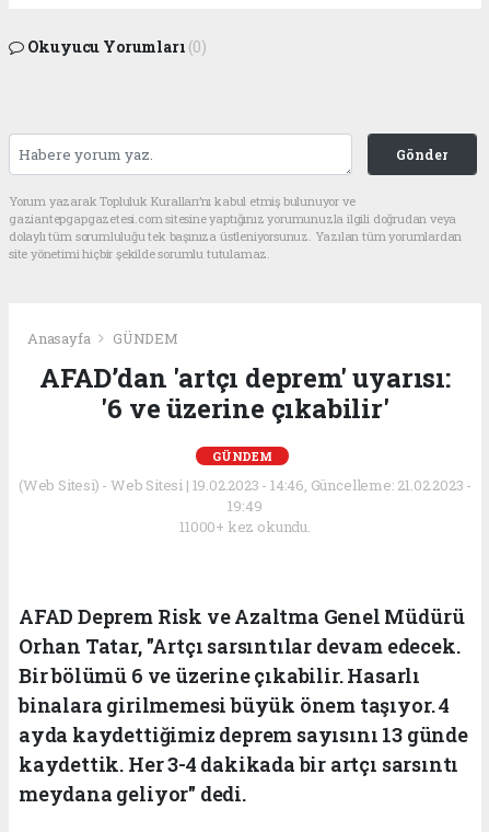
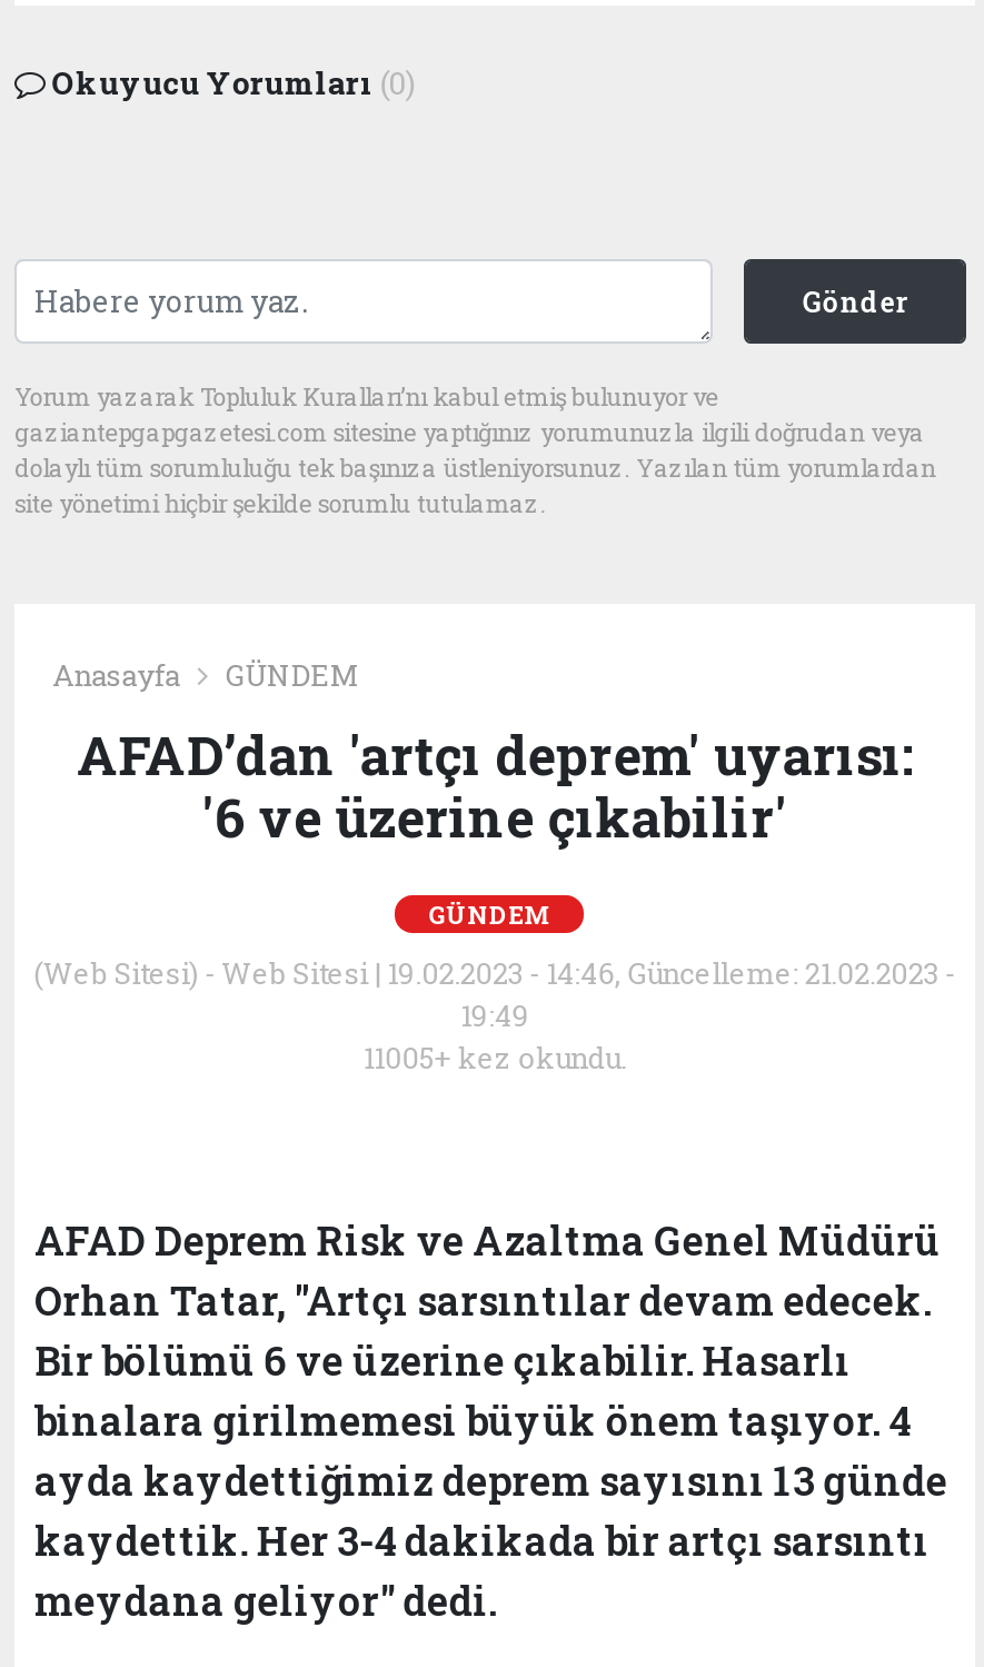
[180,517,310,536] 11000+ kez okundu. -> [363,1038,627,1078] 11005+ kez okundu.

